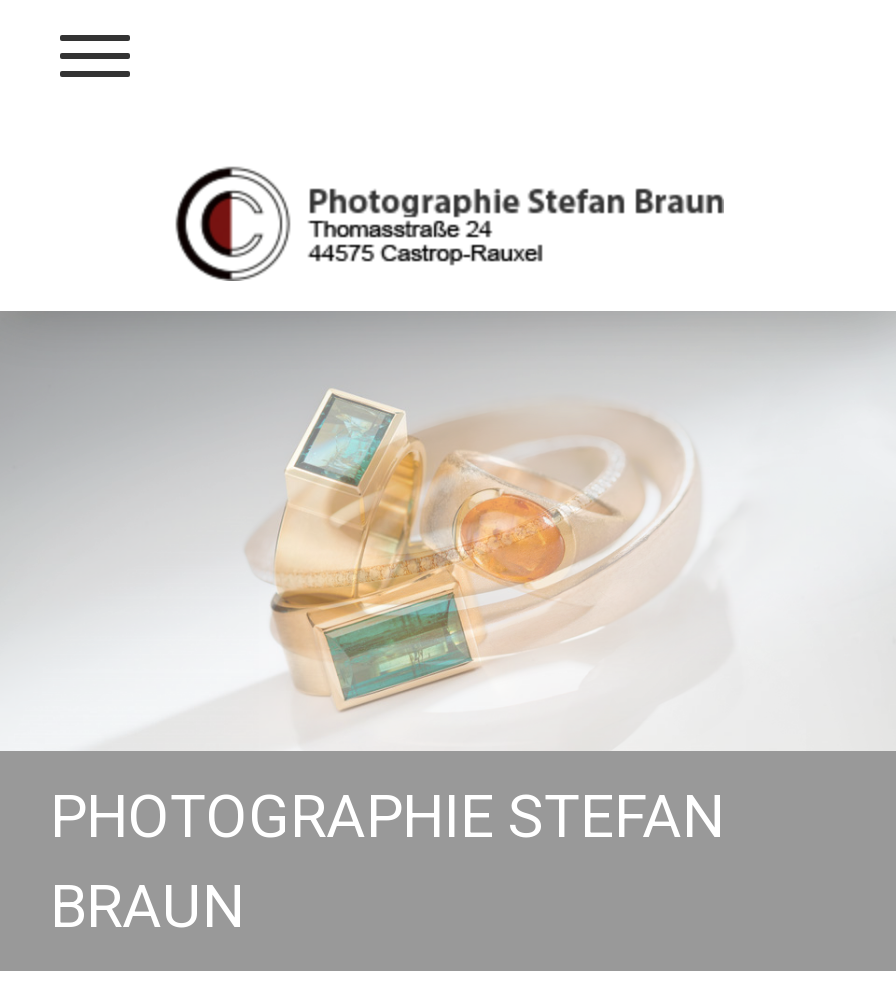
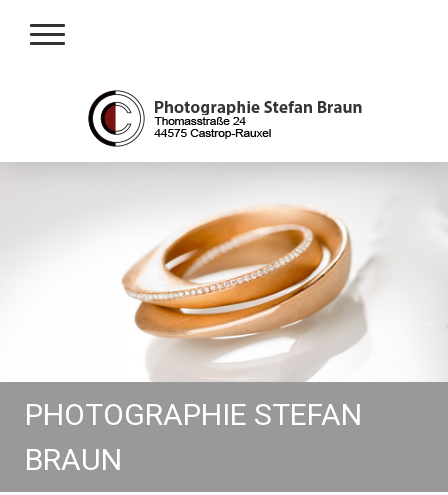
[6,311,844,749] [image] -> [3,163,376,378] [image]

